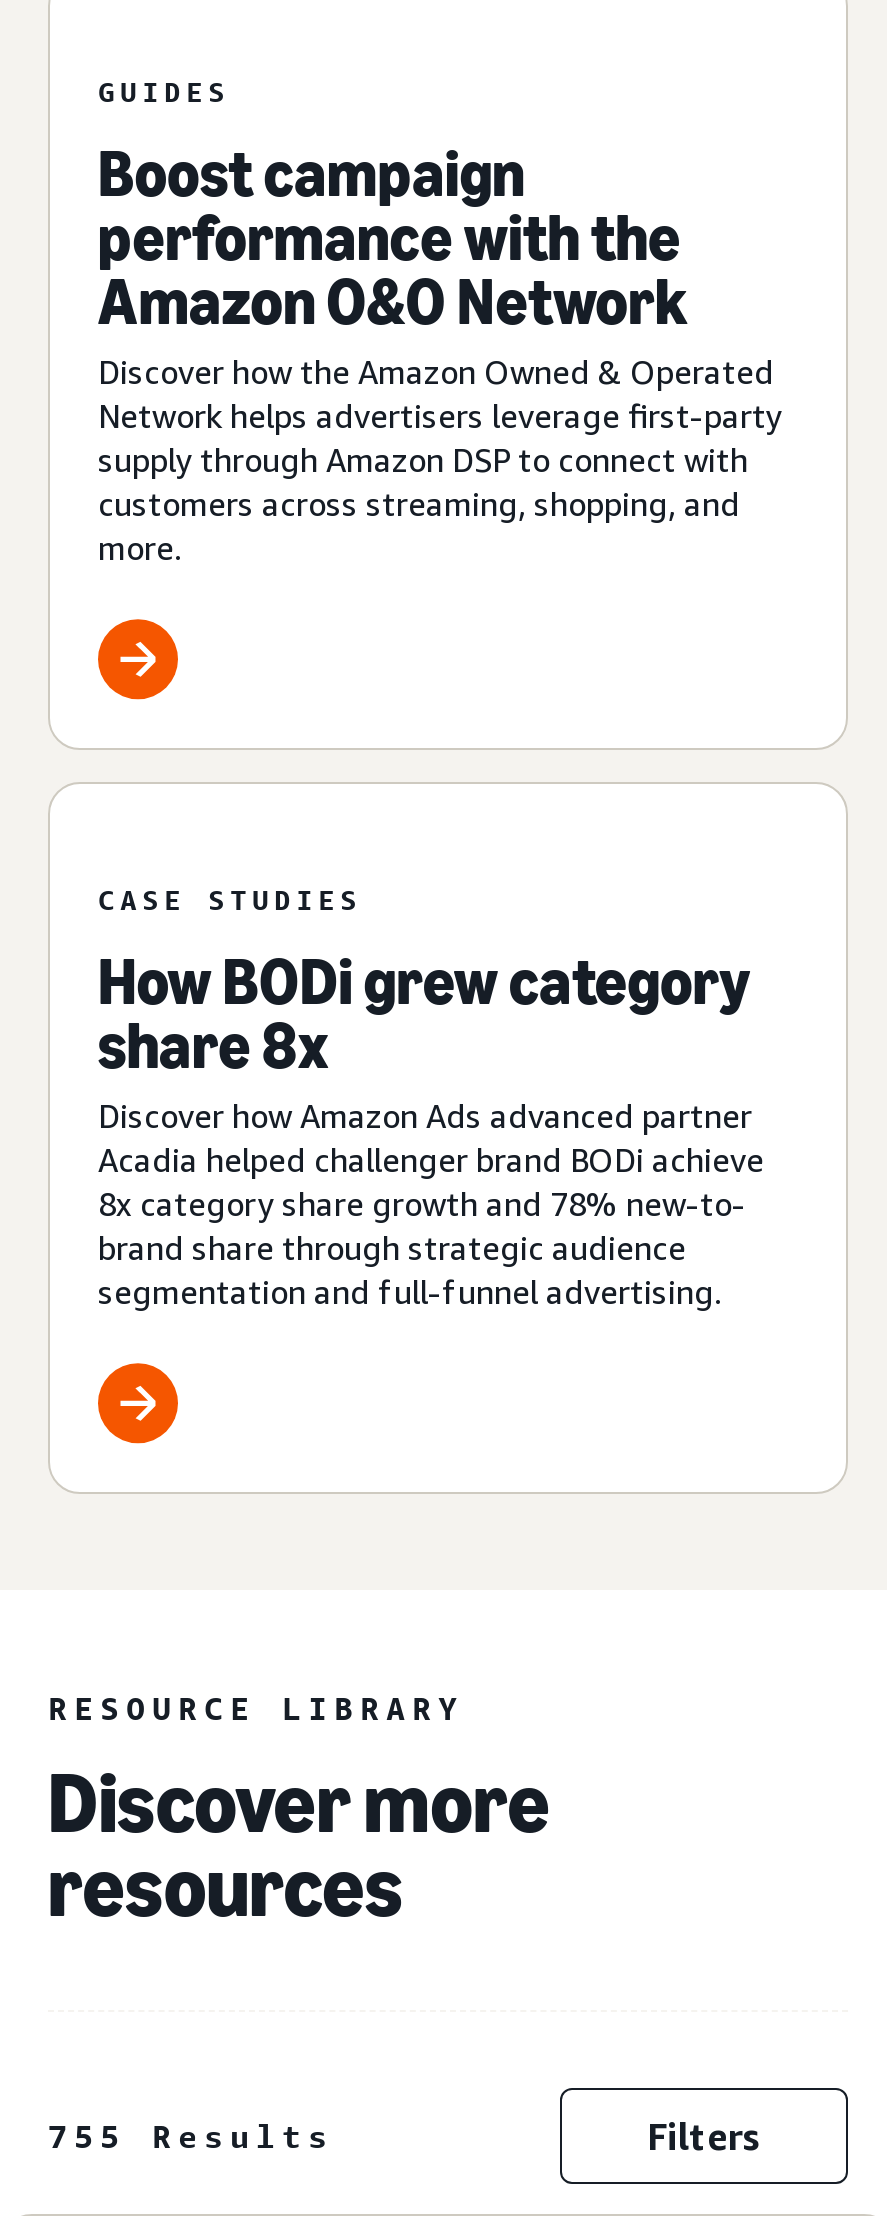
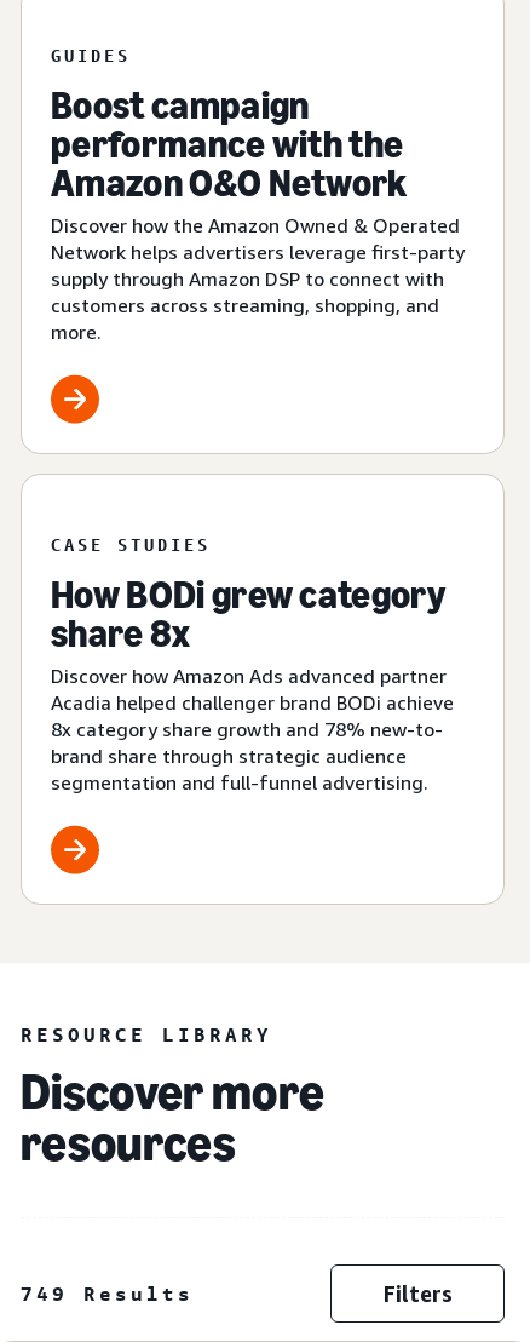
[48,2117,334,2157] 755 Results -> [21,1282,194,1306] 749 Results

